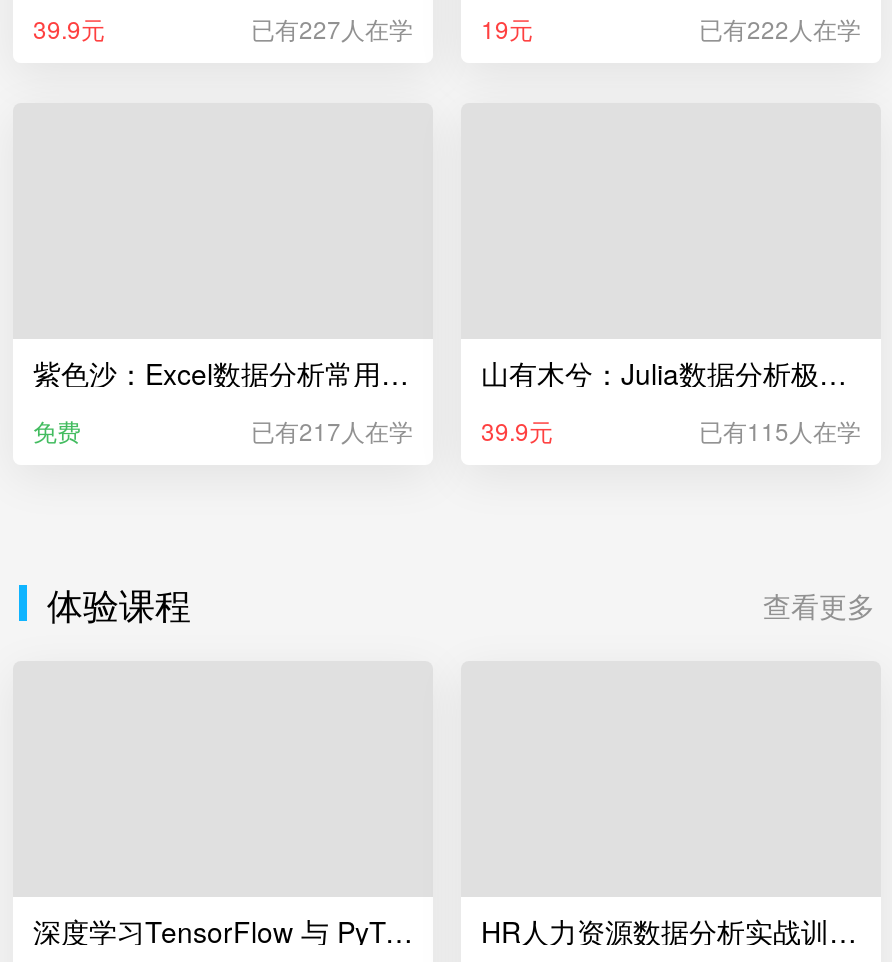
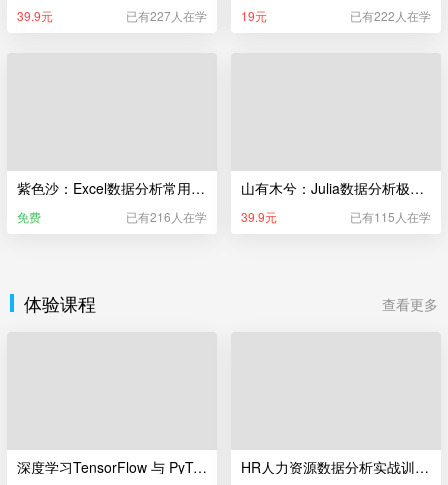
[251,414,553,448] 已有217人在学 39.9元 -> [126,208,277,225] 已有216人在学 39.9元

